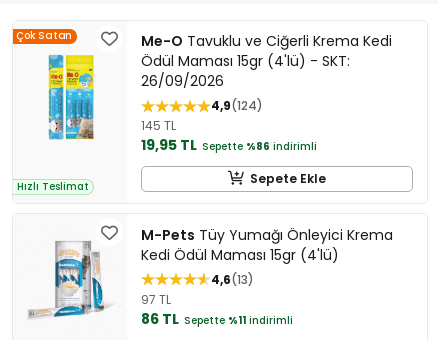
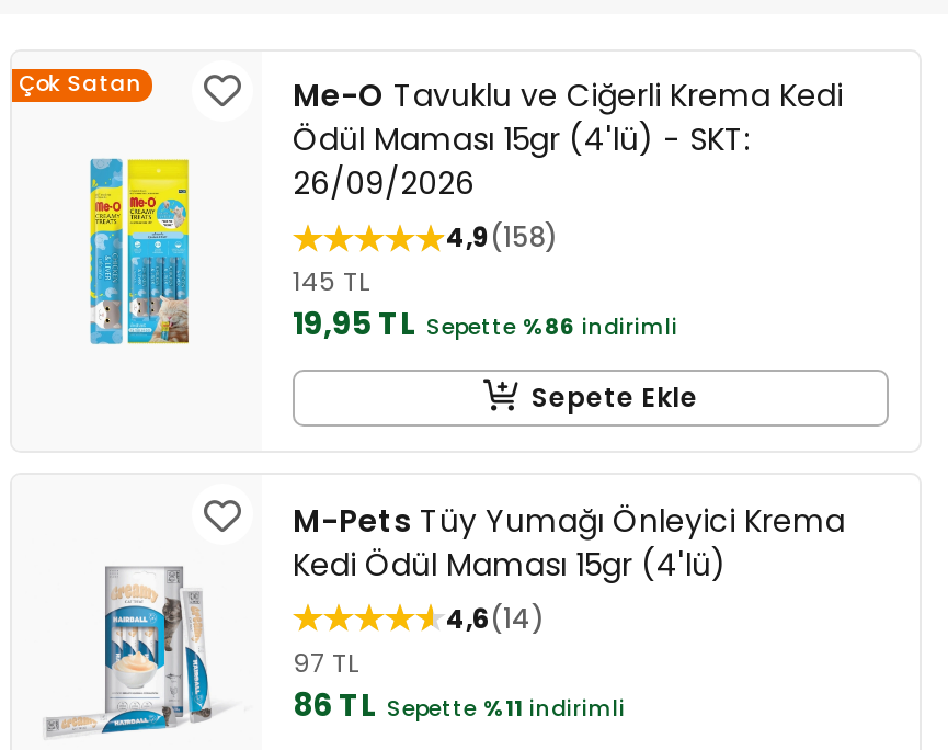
[48,54,95,155] [image] -> [89,126,192,348] [image]
[211,97,257,114] 4,9 124 -> [446,218,545,255] 4,9 158
[17,179,89,192] Hızlı Teslimat -> none
[28,240,110,333] [image] -> [45,534,225,738] [image]
[211,271,248,288] 4,6 13 -> [446,600,532,637] 4,6 14

